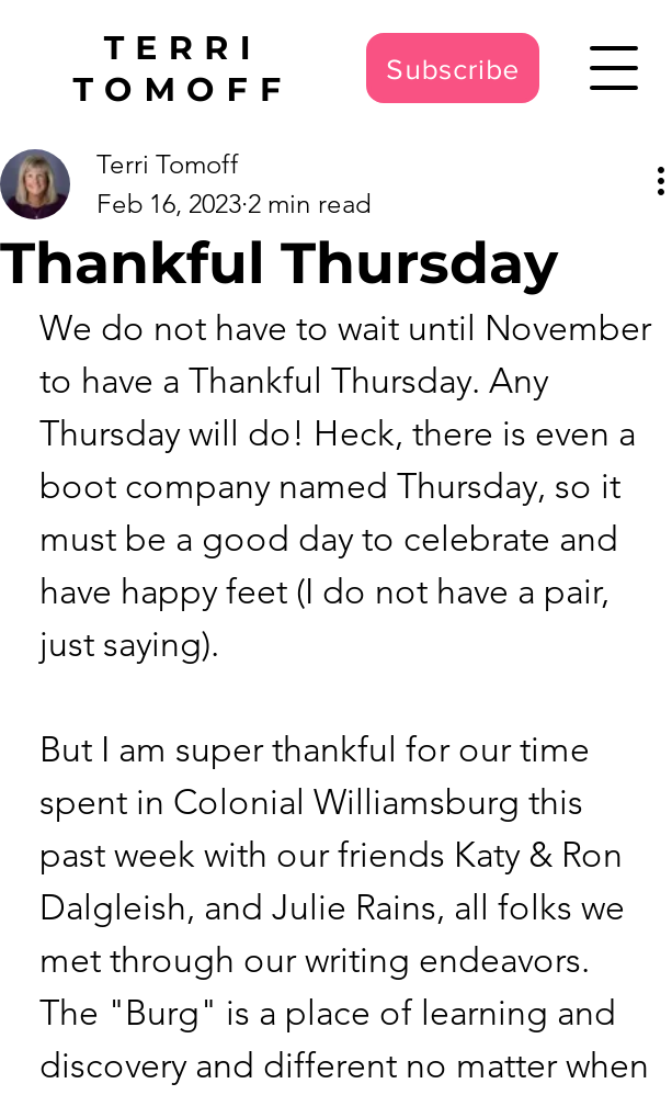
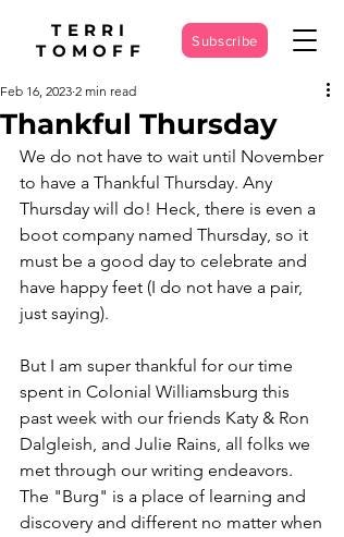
[96,147,239,180] Terri Tomoff -> none

